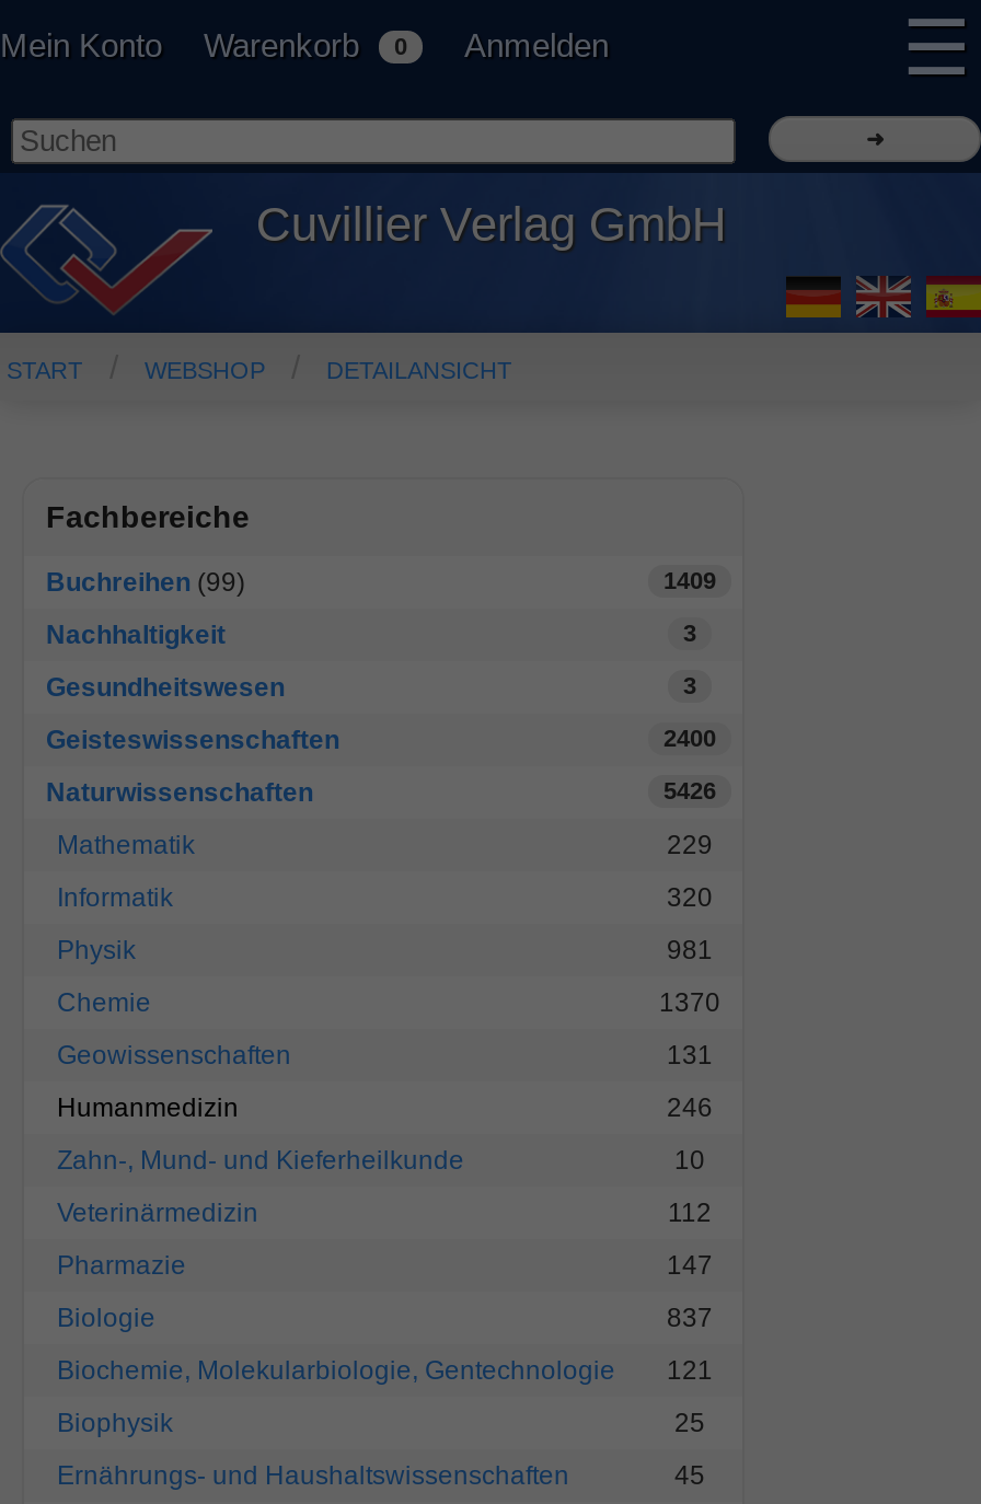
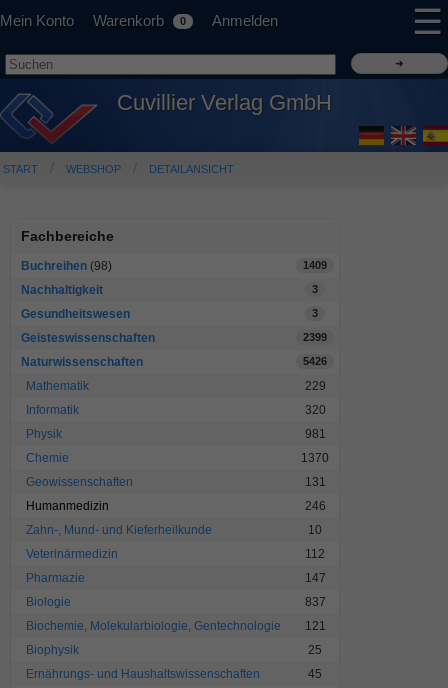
[46,568,245,598] Buchreihen (99) -> [21,259,112,273] Buchreihen (98)
[663,725,716,752] 2400 -> [303,331,327,343] 2399

